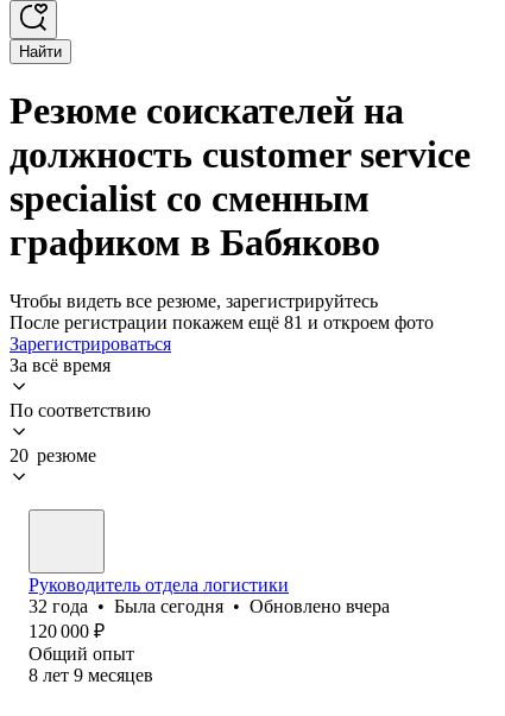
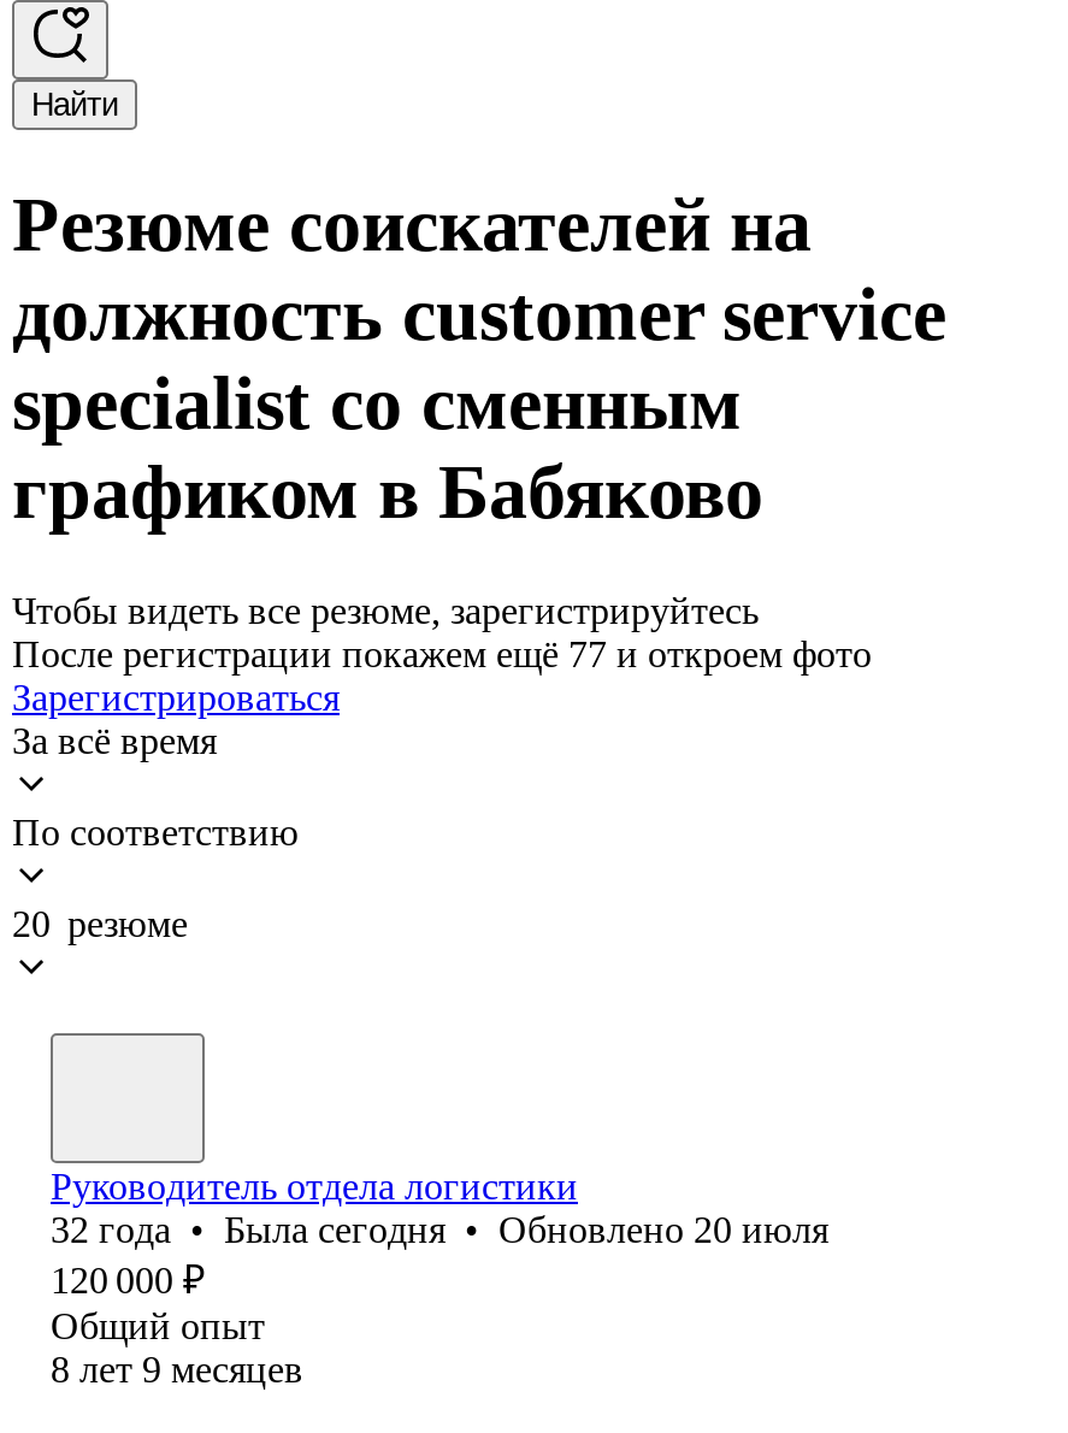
[10,312,434,332] После регистрации покажем ещё 81 и откроем фото -> [12,633,872,674] После регистрации покажем ещё 77 и откроем фото
[29,596,390,616] 32 года • Была сегодня • Обновлено вчера -> [51,1209,828,1250] 32 года • Была сегодня • Обновлено 20 июля

